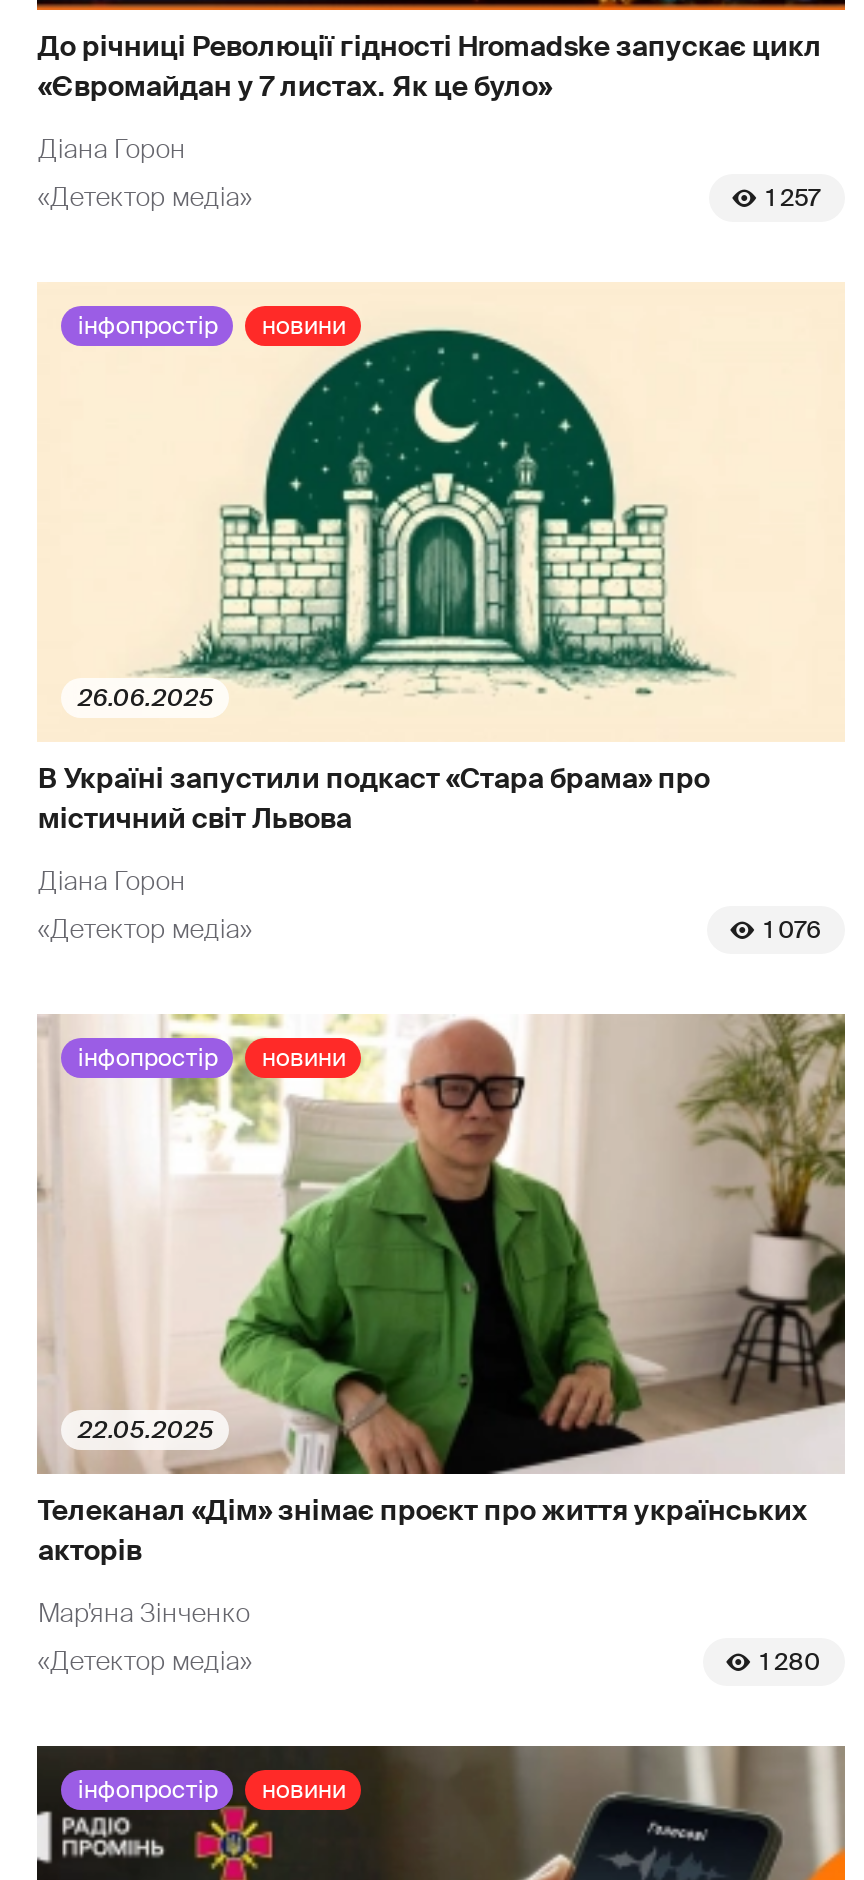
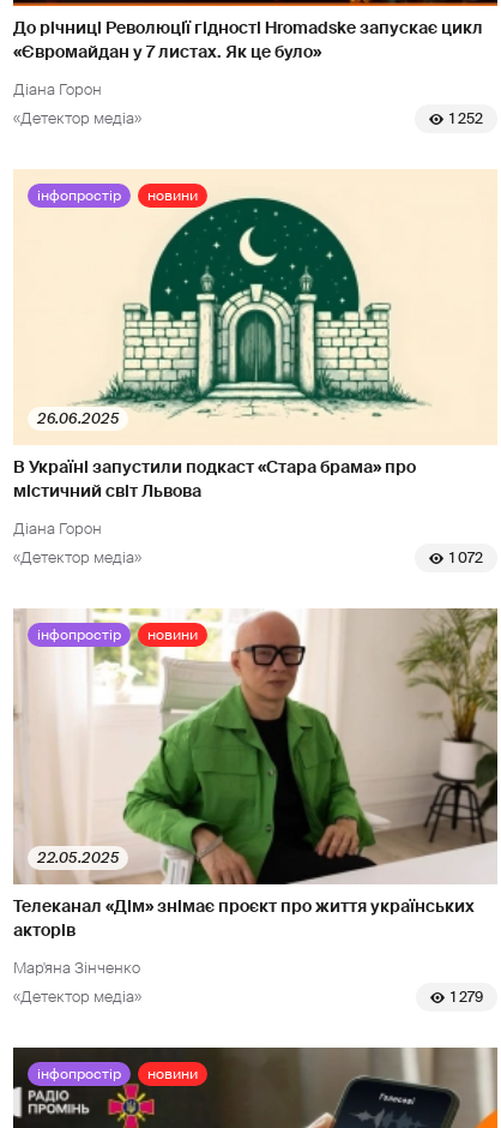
[766,182,820,214] 1 257 -> [449,109,483,128] 1 252
[764,914,820,946] 1 076 -> [449,548,483,567] 1 072
[760,1646,820,1678] 1 280 -> [450,988,483,1007] 1 279

